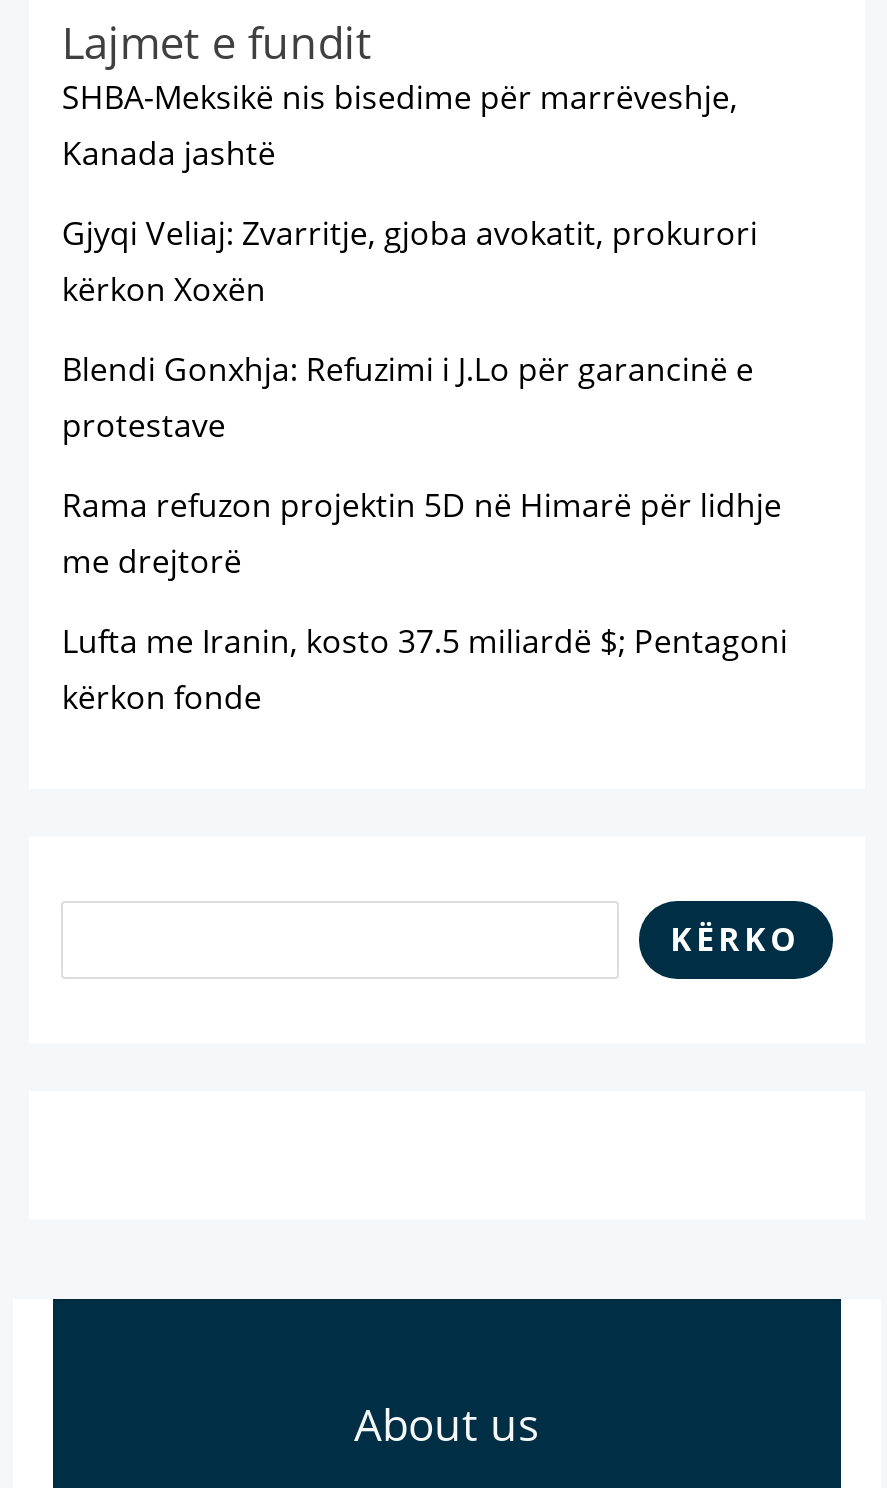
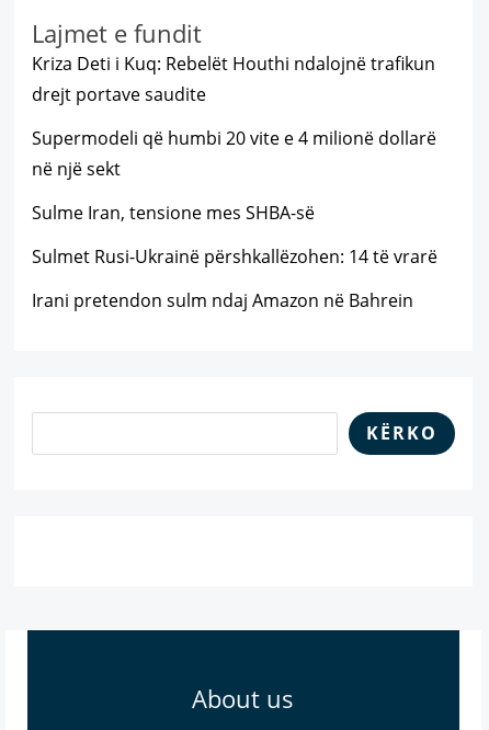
[62,75,738,175] SHBA-Meksikë nis bisedime për marrëveshje, | Kanada jashtë -> [32,52,436,107] Kriza Deti i Kuq: Rebelët Houthi ndalojnë trafikun | drejt portave saudite
[62,211,758,311] Gjyqi Veliaj: Zvarritje, gjoba avokatit, prokurori | kërkon Xoxën -> [32,126,437,181] Supermodeli që humbi 20 vite e 4 milionë dollarë | në një sekt
[62,347,754,447] Blendi Gonxhja: Refuzimi i J.Lo për garancinë e | protestave -> [32,201,315,225] Sulme Iran, tensione mes SHBA-së
[62,483,782,583] Rama refuzon projektin 5D në Himarë për lidhje | me drejtorë -> [32,245,438,269] Sulmet Rusi-Ukrainë përshkallëzohen: 14 të vrarë
[62,619,788,719] Lufta me Iranin, kosto 37.5 miliardë $; Pentagoni | kërkon fonde -> [32,288,414,313] Irani pretendon sulm ndaj Amazon në Bahrein

